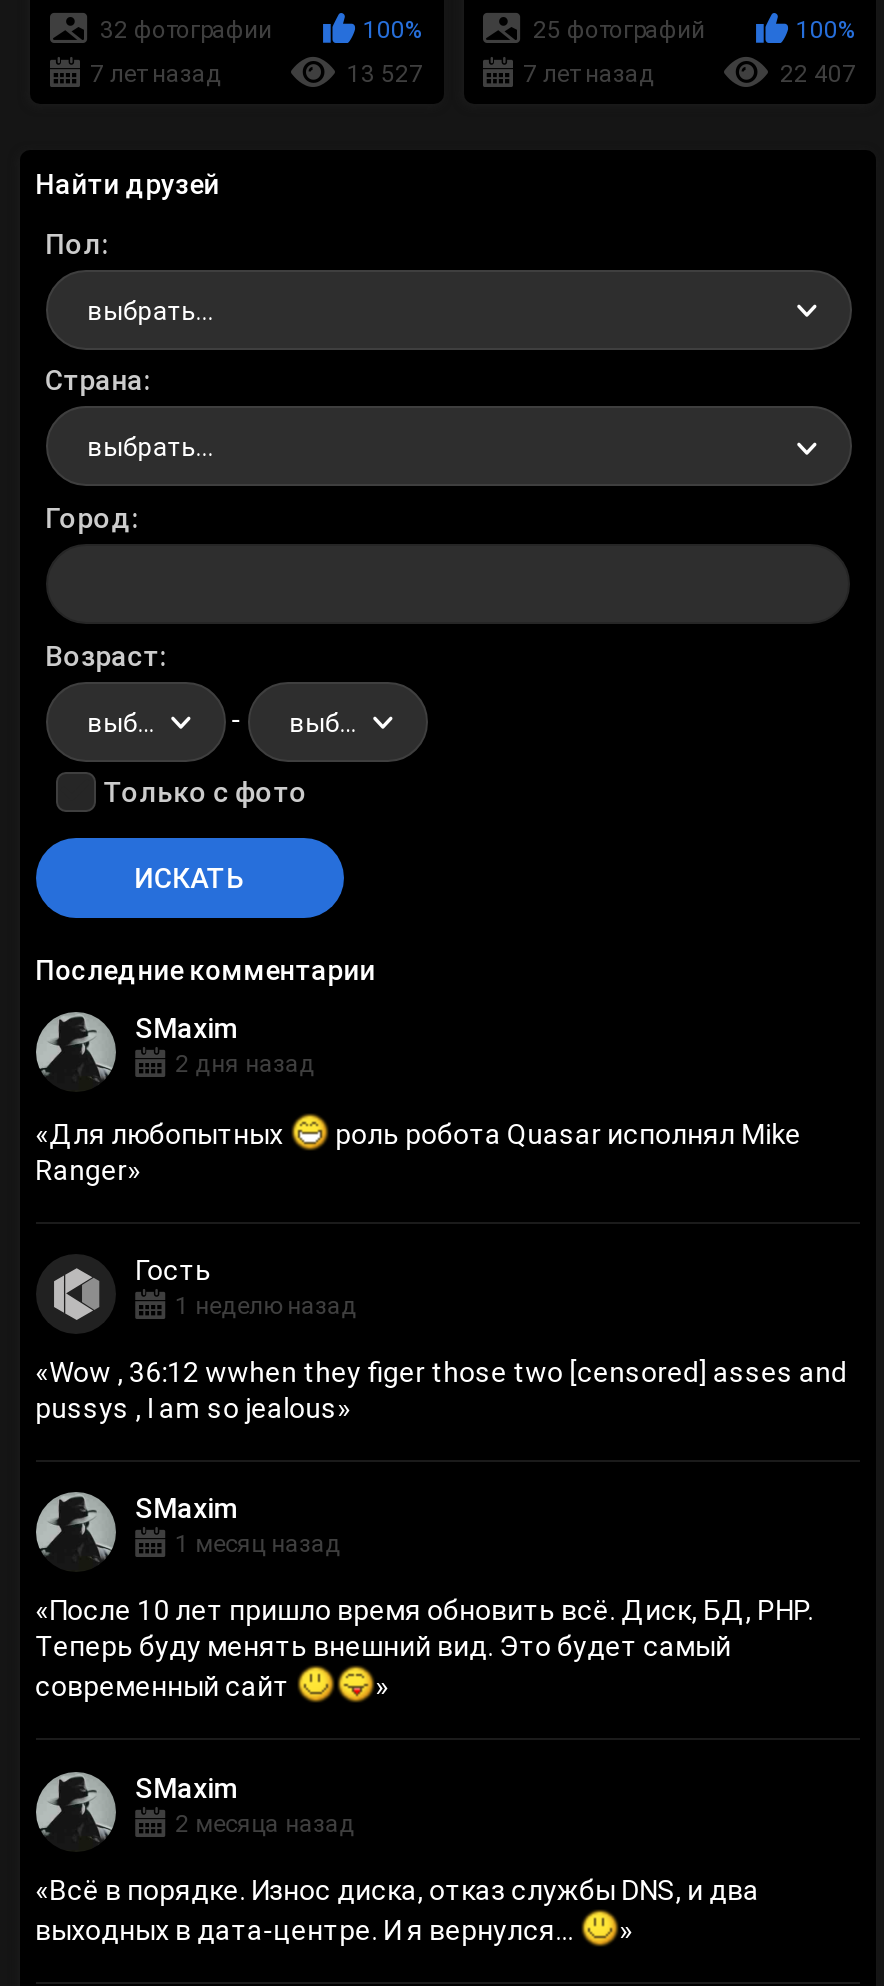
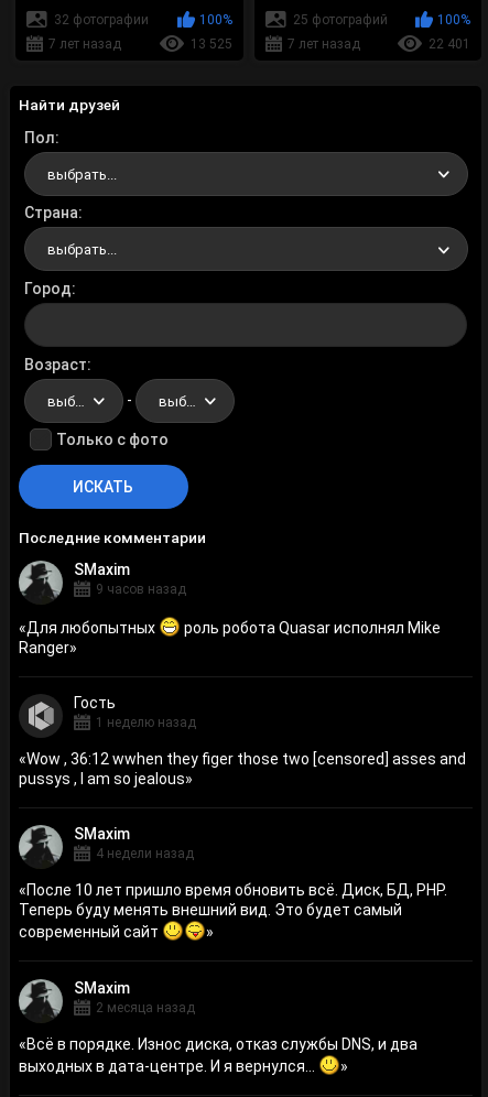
[347,60,423,88] 13 527 -> [190,36,232,52] 13 525
[780,60,856,88] 22 407 -> [429,36,470,52] 22 401
[175,1050,315,1078] 2 дня назад -> [95,582,186,597] 9 часов назад
[175,1531,341,1559] 1 месяц назад -> [95,846,193,862] 4 недели назад

